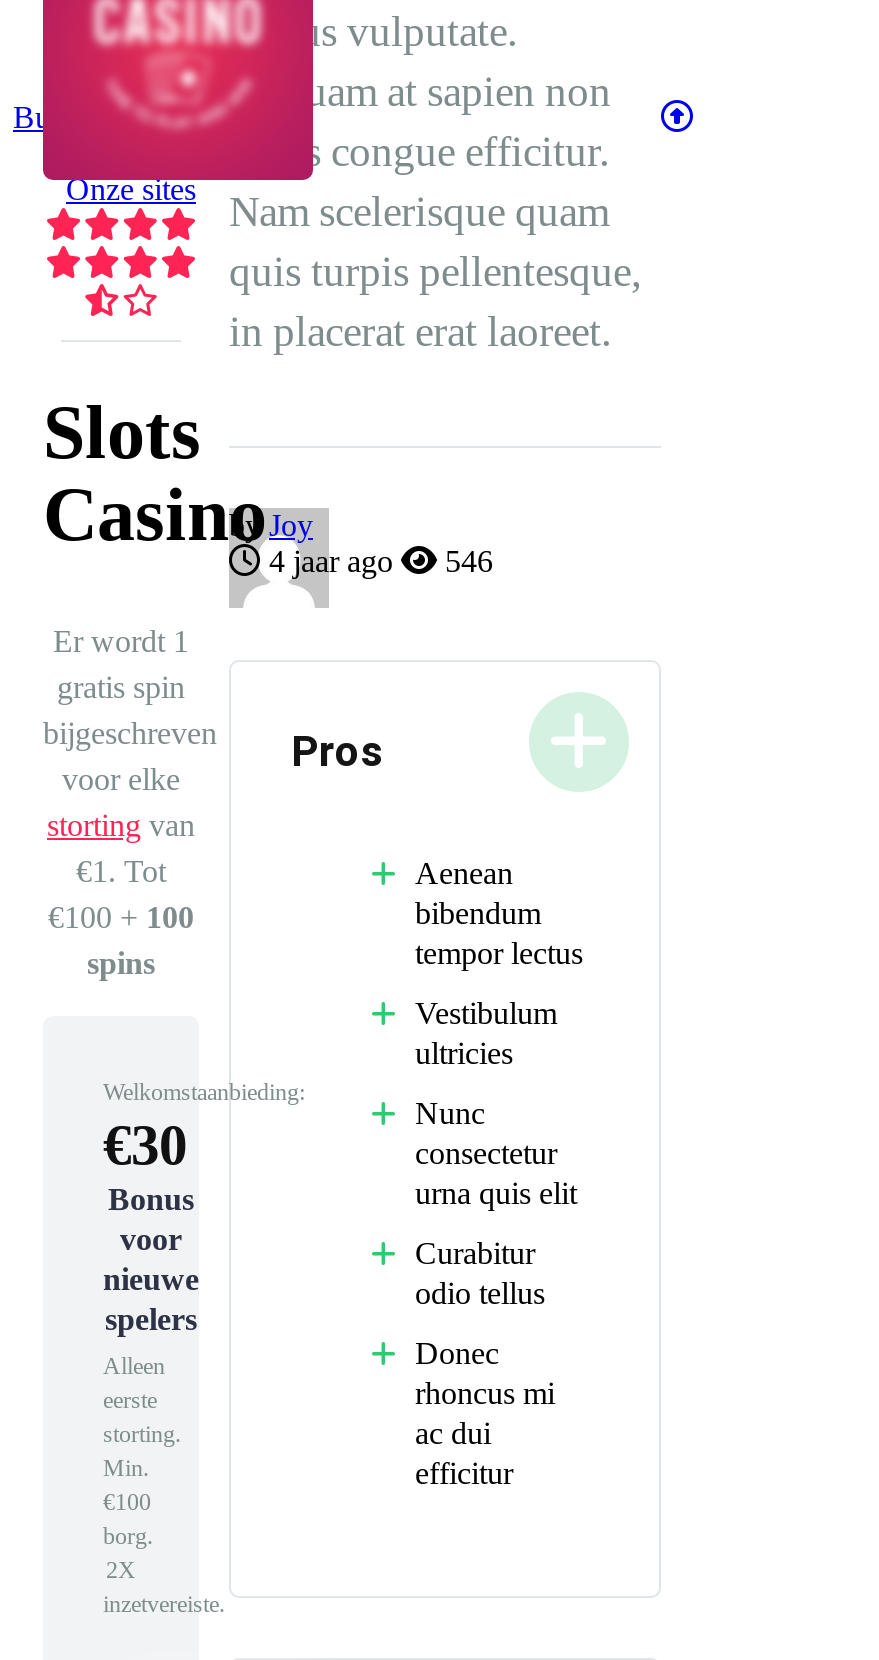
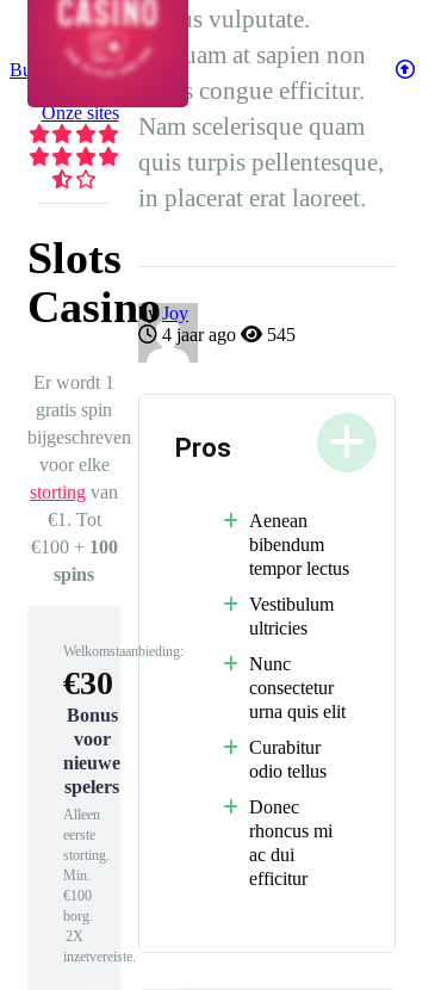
[261,543,493,577] 4 jaar ago 546 -> [157,324,296,344] 4 jaar ago 545

